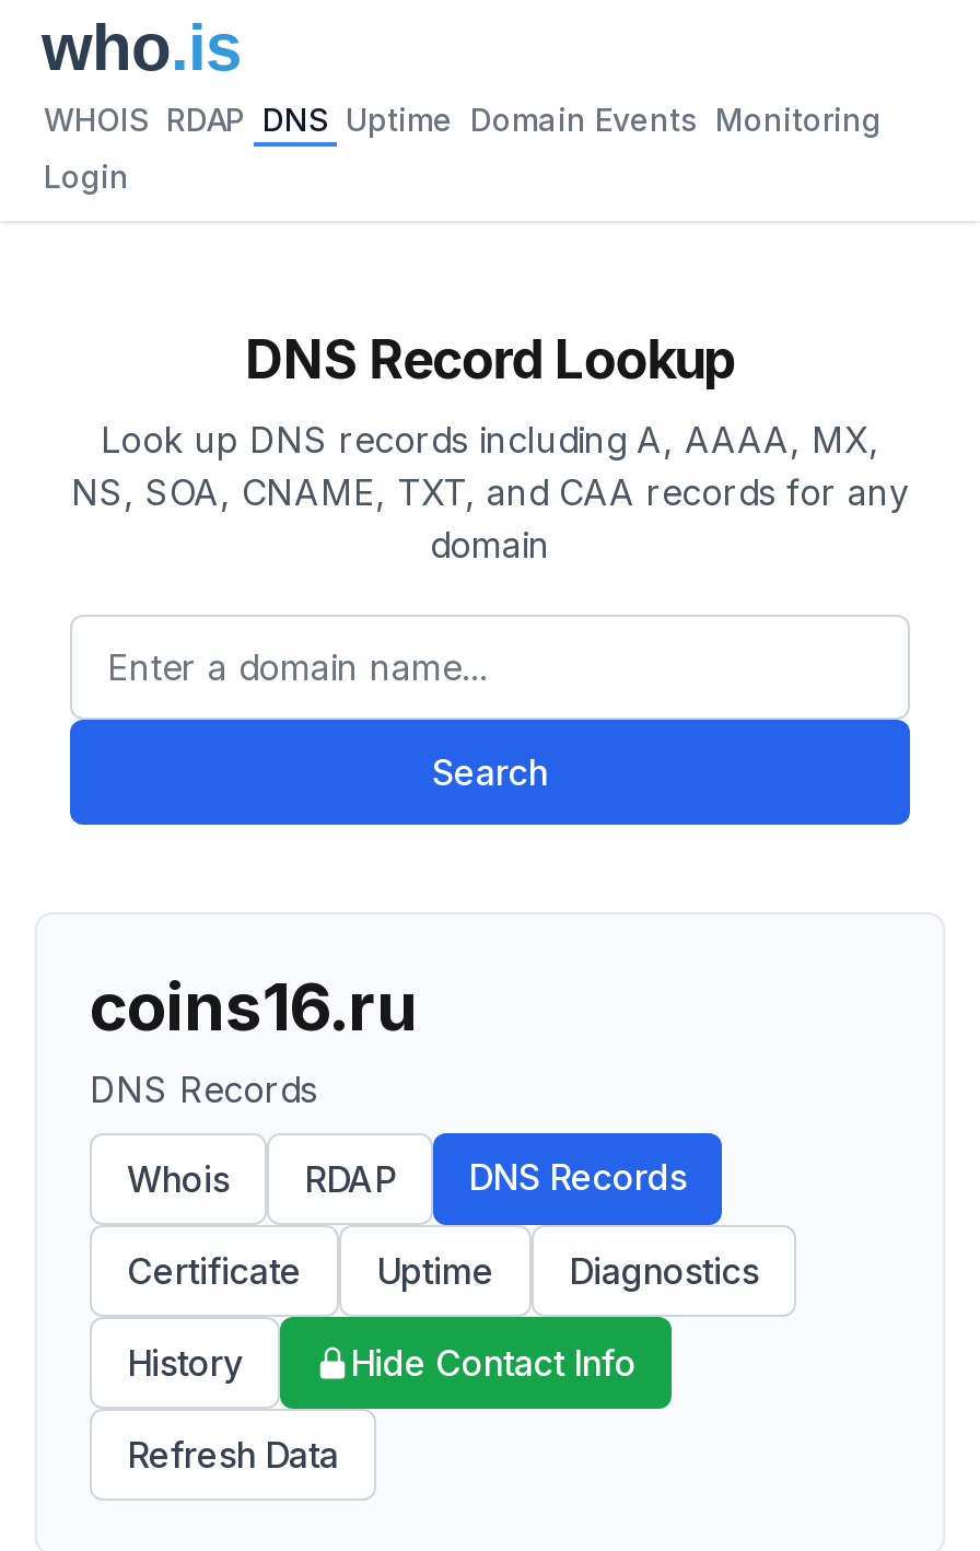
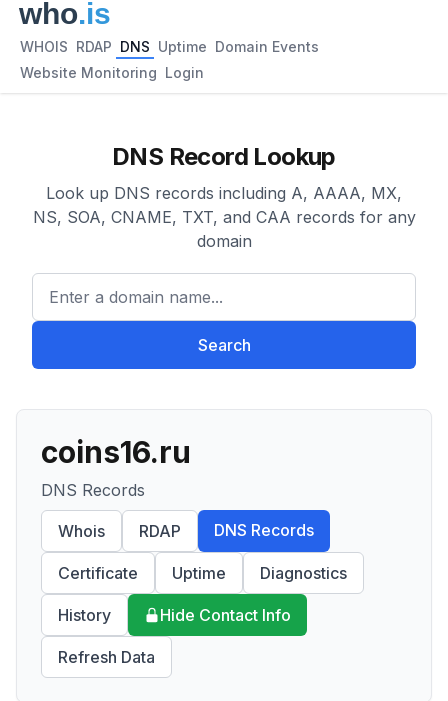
[44,101,882,138] WHOIS RDAP DNS Uptime Domain Events Monitoring -> [20,38,319,55] WHOIS RDAP DNS Uptime Domain Events
[44,158,129,195] Login -> [20,64,204,81] Website Monitoring Login

